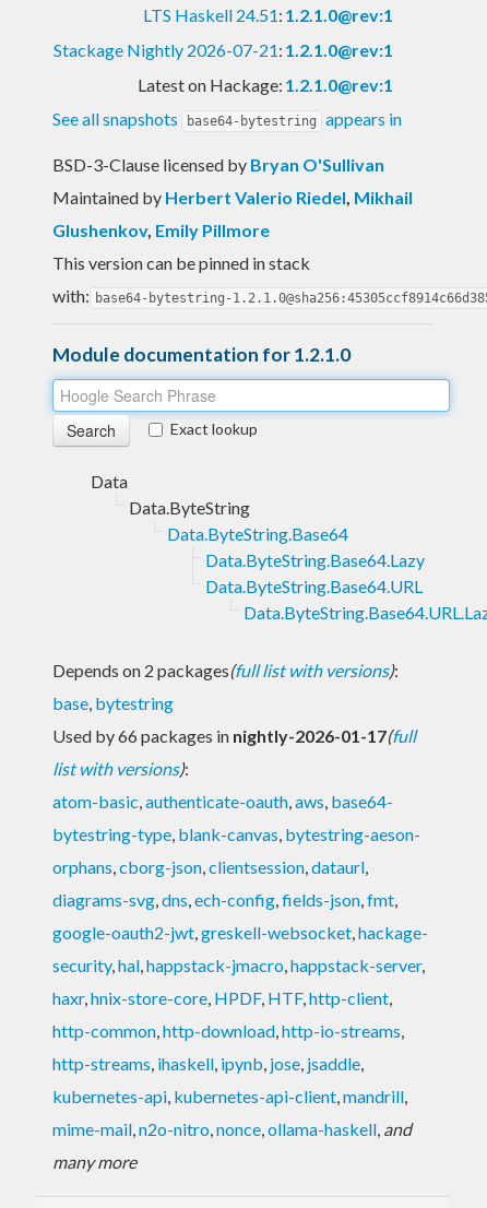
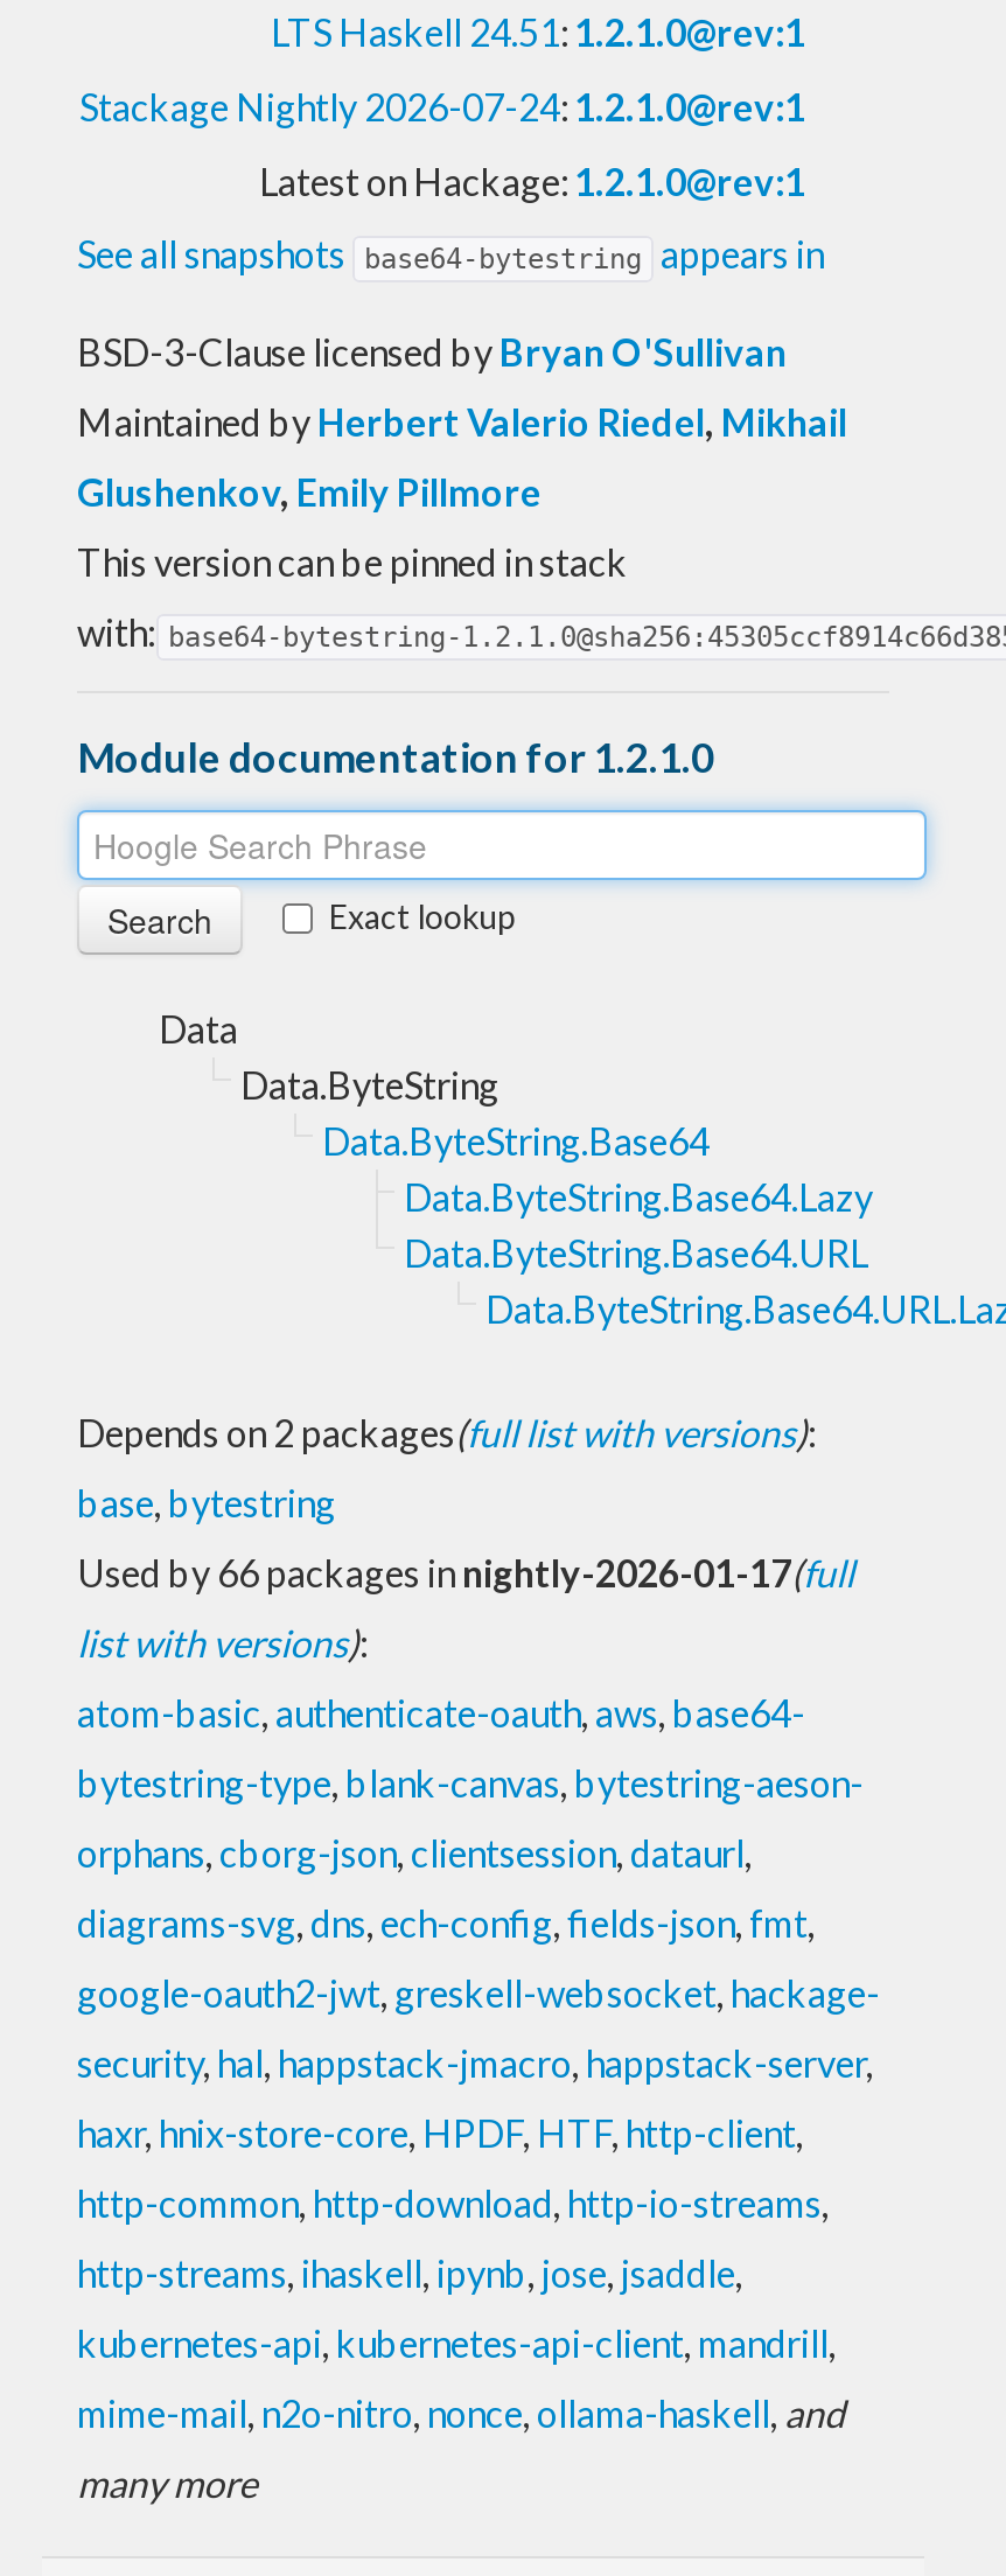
[54,39,393,60] Stackage Nightly 2026-07-21: 1.2.1.0@rev:1 -> [79,84,805,128] Stackage Nightly 2026-07-24: 1.2.1.0@rev:1

